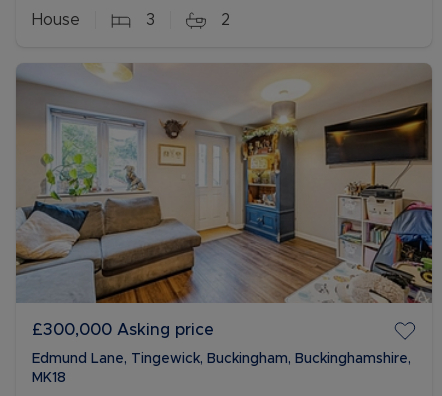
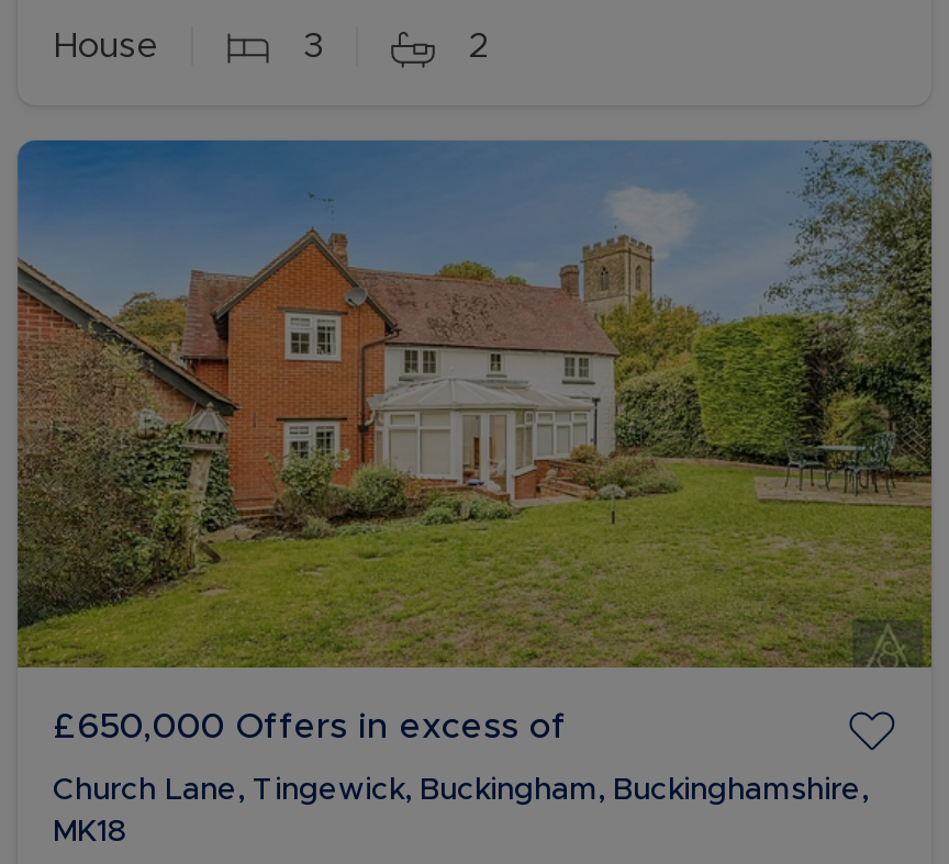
[15,62,433,338] [image] | £300,000 Asking price -> [15,137,934,745] [image] | £650,000 Offers in excess of
[32,352,411,366] Edmund Lane, Tingewick, Buckingham, Buckinghamshire, -> [53,775,868,806] Church Lane, Tingewick, Buckingham, Buckinghamshire,

